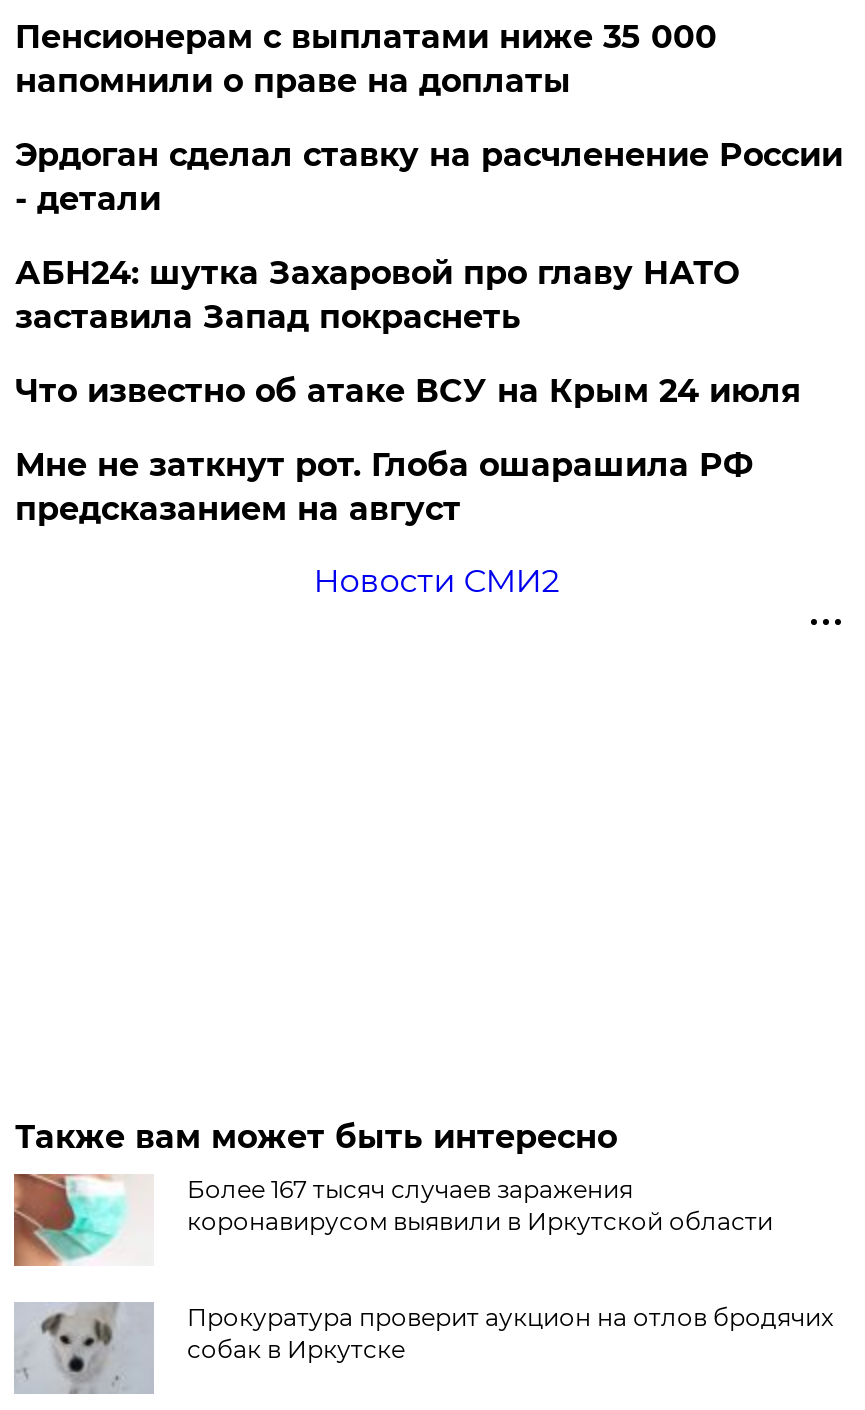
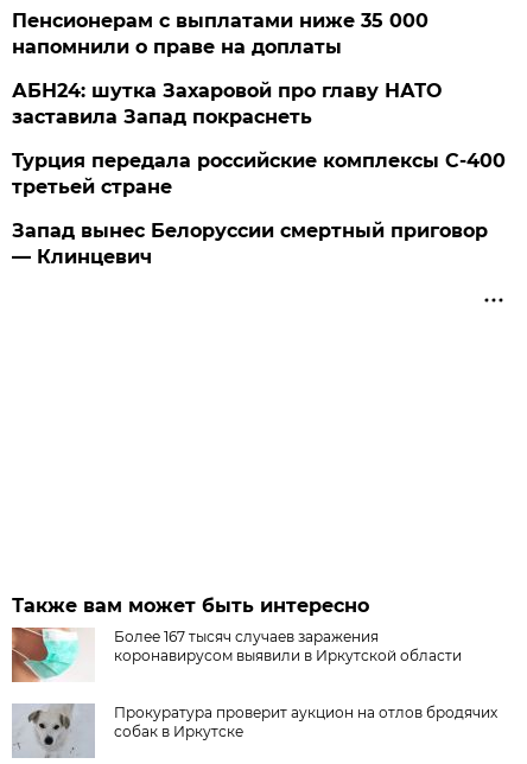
[15,136,843,218] Эрдоган сделал ставку на расчленение России | - детали -> none
[15,372,801,600] Что известно об атаке ВСУ на Крым 24 июля | Мне не заткнут рот. Глоба ошарашила РФ | предсказанием на август | Новости СМИ2 -> [12,149,506,268] Турция передала российские комплексы С-400 | третьей стране | Запад вынес Белоруссии смертный приговор | — Клинцевич

